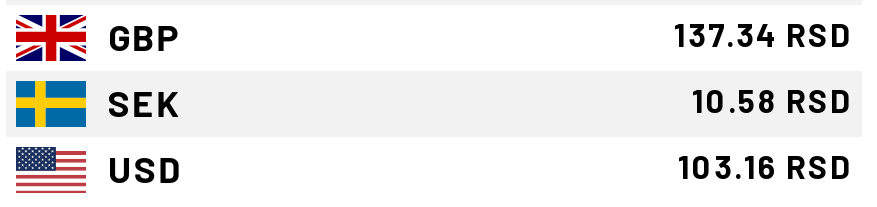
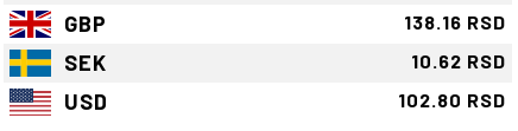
[674,14,852,52] 137.34 RSD -> [404,10,506,33] 138.16 RSD
[692,80,852,118] 10.58 RSD -> [411,49,506,72] 10.62 RSD
[678,146,852,184] 103.16 RSD -> [398,88,506,111] 102.80 RSD

